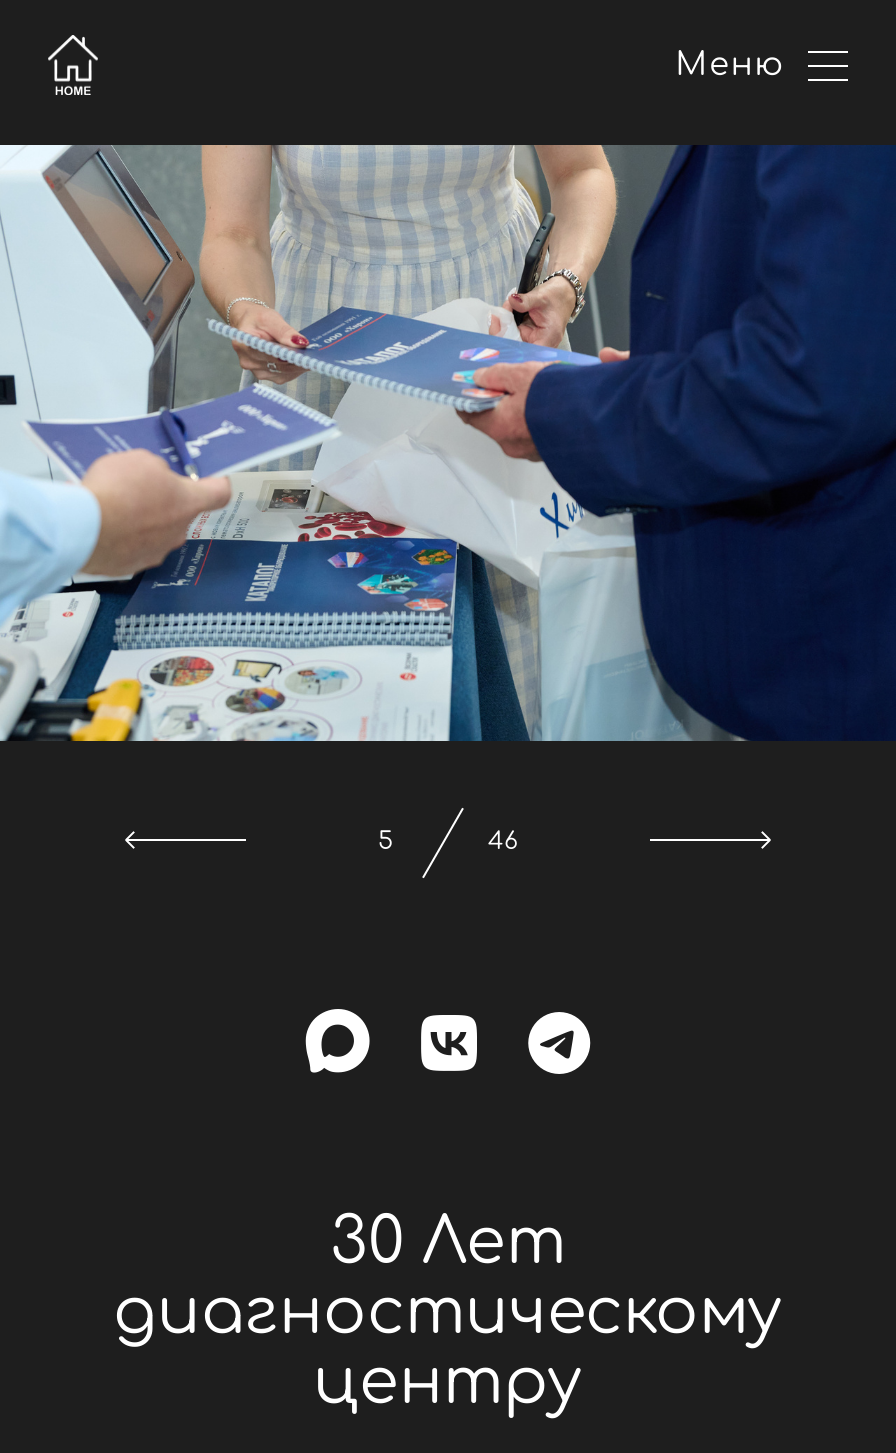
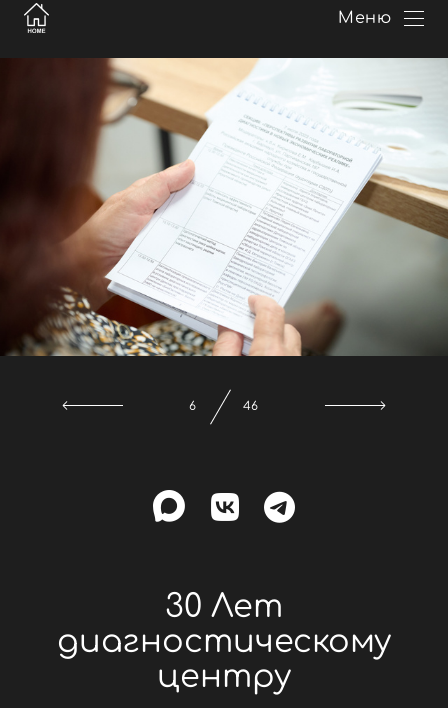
[6,143,890,743] [image] -> [3,57,445,357] [image]

